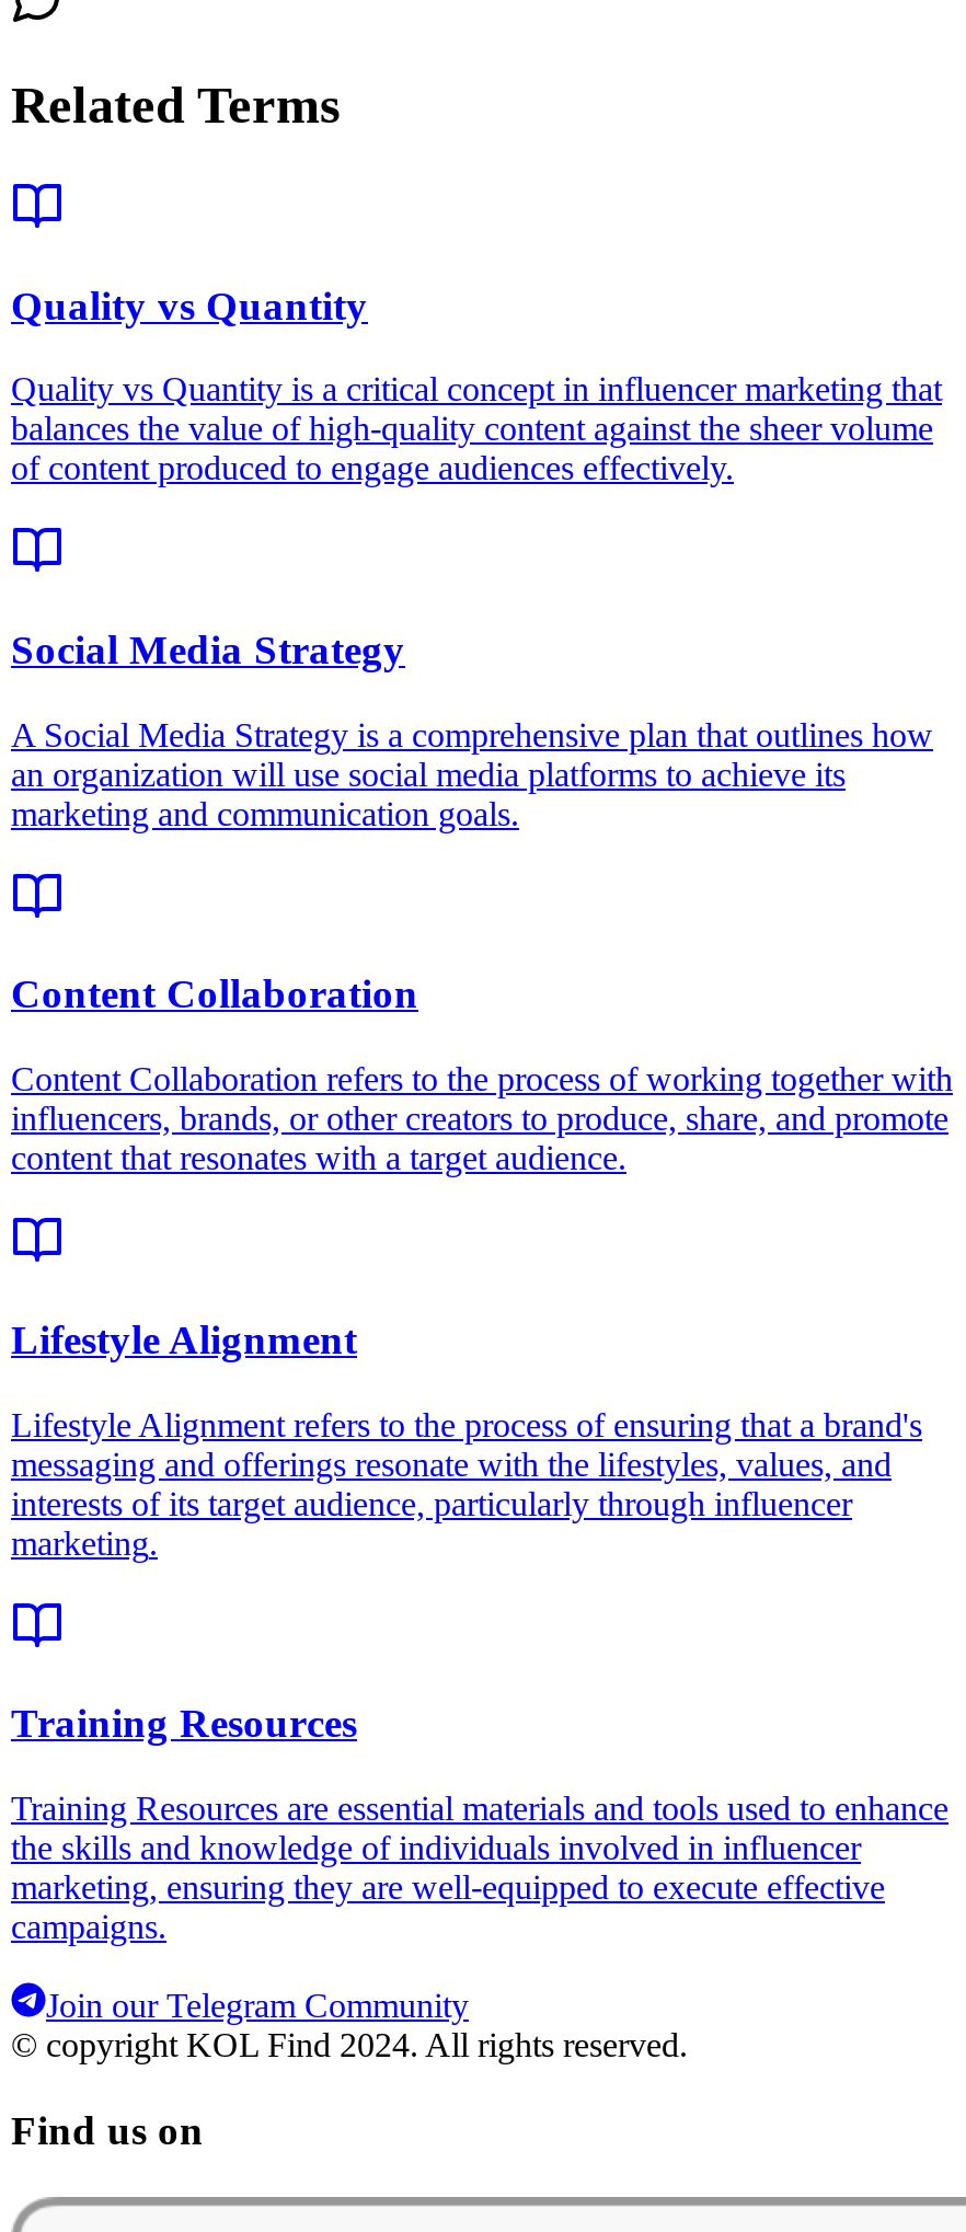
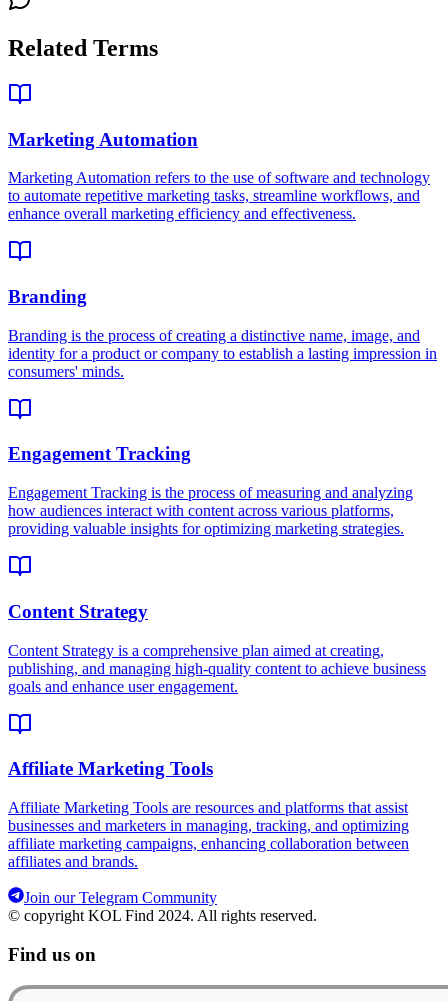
[11,282,368,328] Quality vs Quantity -> [8,129,198,150] Marketing Automation
[11,371,942,487] Quality vs Quantity is a critical concept in influencer marketing that | balances the value of high-quality content against the sheer volume | of content produced to engage audiences effectively. -> [8,169,430,222] Marketing Automation refers to the use of software and technology | to automate repetitive marketing tasks, streamline workflows, and | enhance overall marketing efficiency and effectiveness.
[11,626,405,672] Social Media Strategy -> [8,286,87,307] Branding
[11,716,933,832] A Social Media Strategy is a comprehensive plan that outlines how | an organization will use social media platforms to achieve its | marketing and communication goals. -> [8,327,437,380] Branding is the process of creating a distinctive name, image, and | identity for a product or company to establish a lasting impression in | consumers' minds.
[11,971,418,1017] Content Collaboration -> [8,443,191,464] Engagement Tracking
[11,1061,953,1177] Content Collaboration refers to the process of working together with | influencers, brands, or other creators to produce, share, and promote | content that resonates with a target audience. -> [8,484,413,537] Engagement Tracking is the process of measuring and analyzing | how audiences interact with content across various platforms, | providing valuable insights for optimizing marketing strategies.
[11,1316,357,1362] Lifestyle Alignment -> [8,601,148,622] Content Strategy
[11,1405,922,1561] Lifestyle Alignment refers to the process of ensuring that a brand's | messaging and offerings resonate with the lifestyles, values, and | interests of its target audience, particularly through influencer | marketing. -> [8,642,426,695] Content Strategy is a comprehensive plan aimed at creating, | publishing, and managing high-quality content to achieve business | goals and enhance user engagement.
[11,1700,357,1746] Training Resources -> [8,758,213,779] Affiliate Marketing Tools
[11,1790,948,1945] Training Resources are essential materials and tools used to enhance | the skills and knowledge of individuals involved in influencer | marketing, ensuring they are well-equipped to execute effective | campaigns. -> [8,799,409,870] Affiliate Marketing Tools are resources and platforms that assist | businesses and marketers in managing, tracking, and optimizing | affiliate marketing campaigns, enhancing collaboration between | affiliates and brands.

